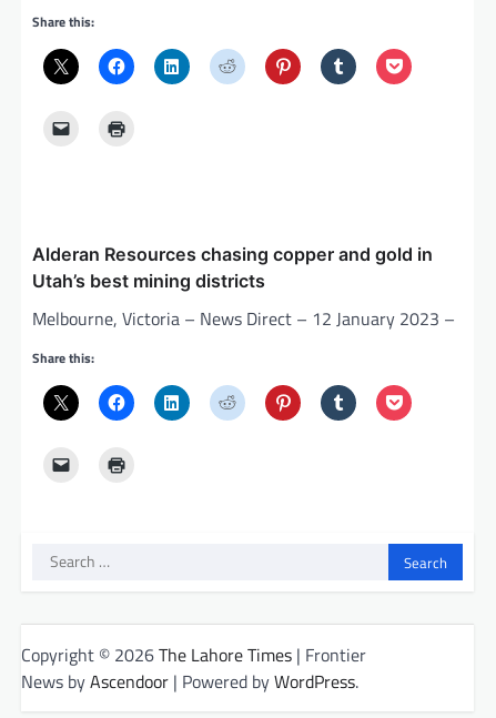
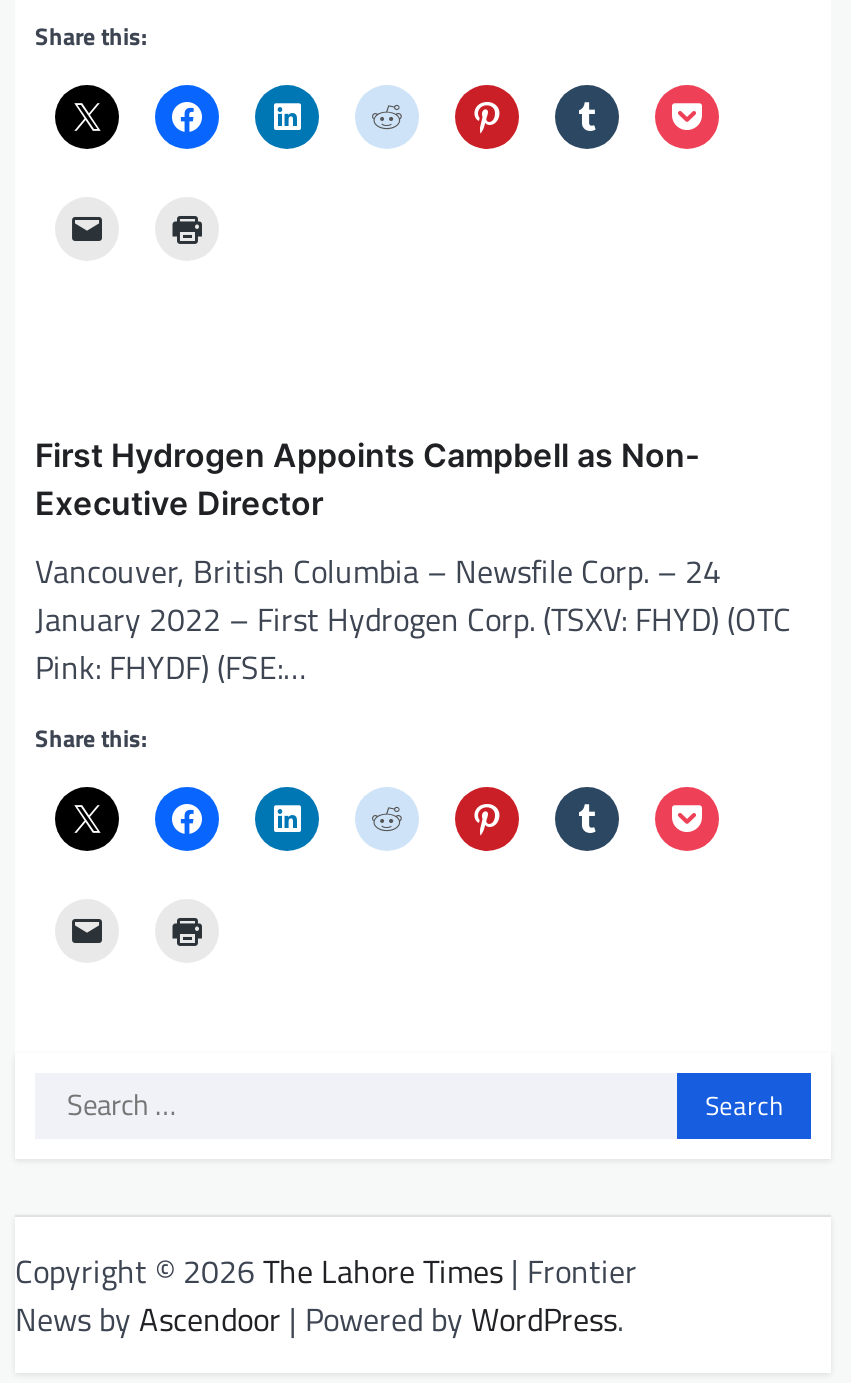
[32,243,433,292] Alderan Resources chasing copper and gold in | Utah’s best mining districts -> [35,434,699,522] First Hydrogen Appoints Campbell as Non- | Executive Director
[32,306,455,332] Melbourne, Victoria – News Direct – 12 January 2023 – -> [35,546,791,690] Vancouver, British Columbia – Newsfile Corp. – 24 | January 2022 – First Hydrogen Corp. (TSXV: FHYD) (OTC | Pink: FHYDF) (FSE:…

